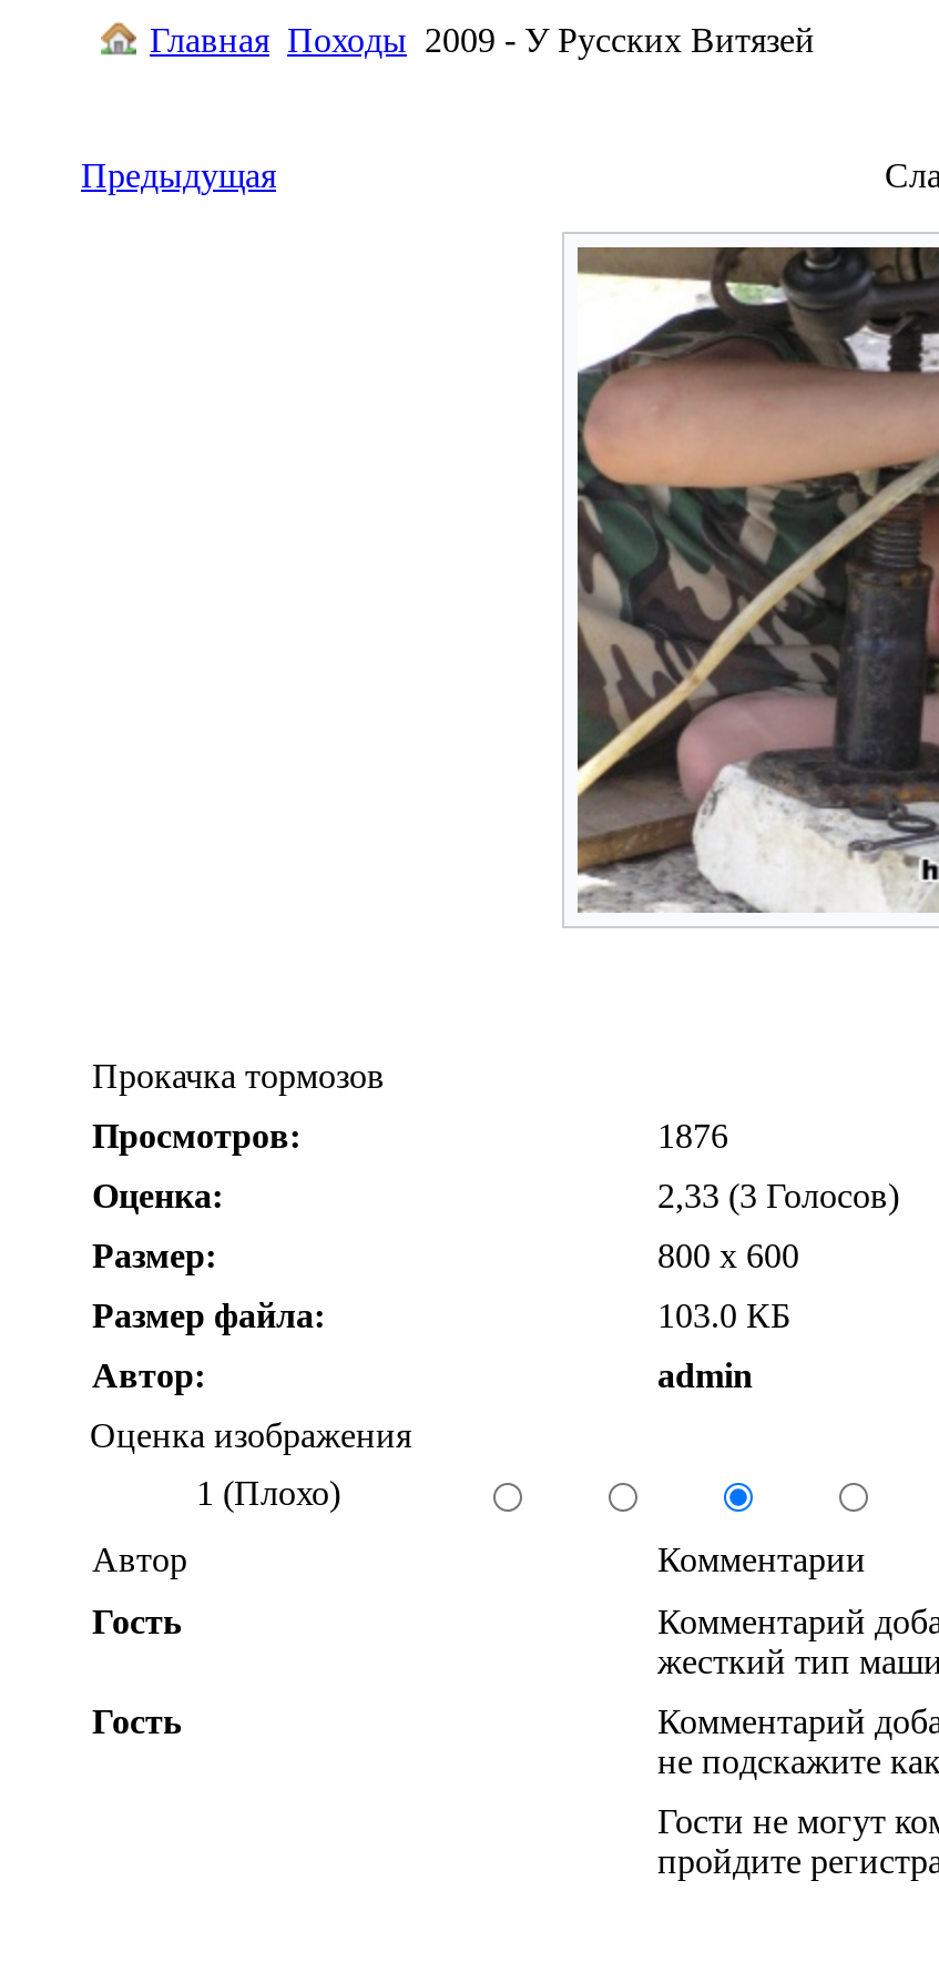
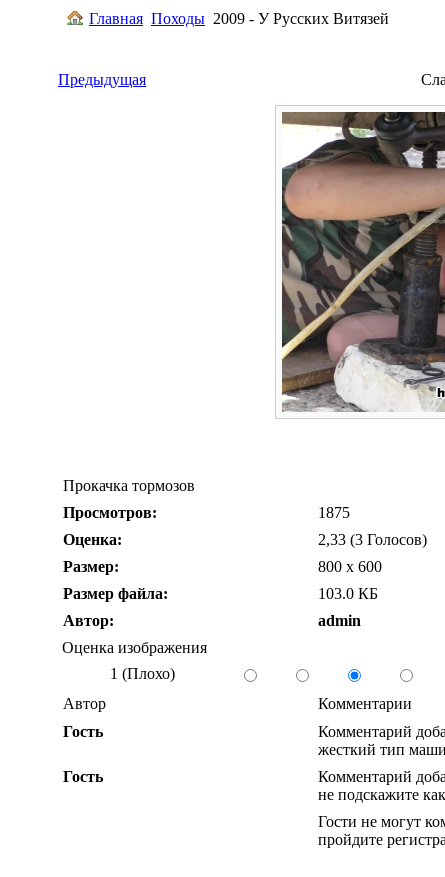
[657,1117,728,1155] 1876 -> [318,504,350,521] 1875

